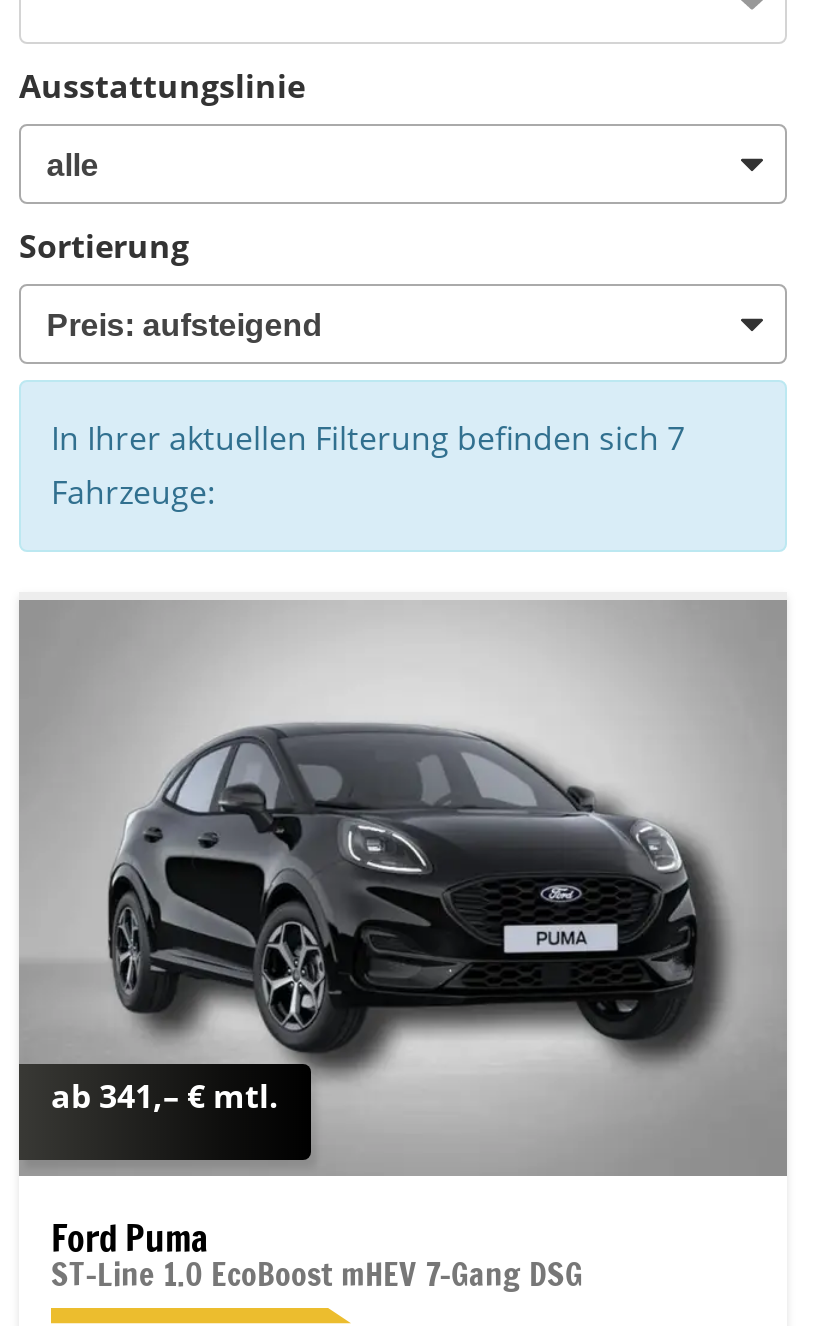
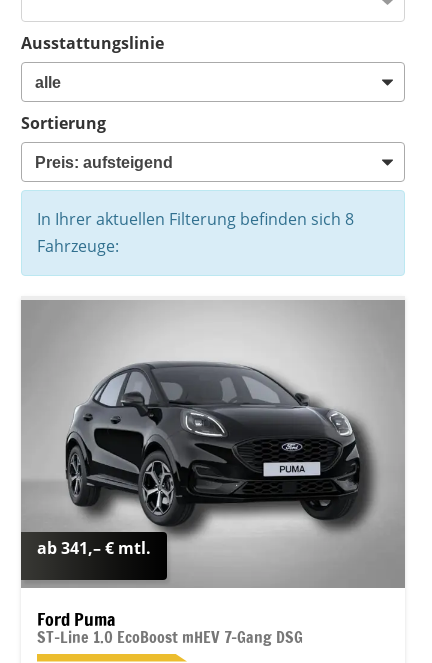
[51,415,685,459] In Ihrer aktuellen Filterung befinden sich 7 -> [37,208,354,230] In Ihrer aktuellen Filterung befinden sich 8

